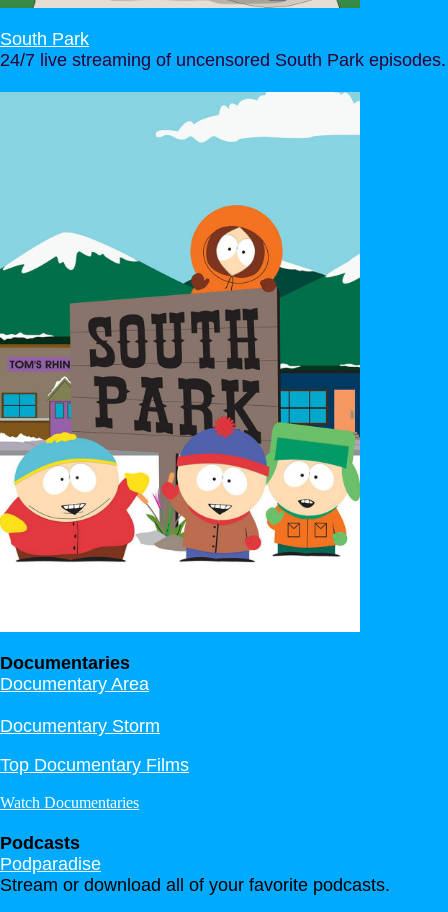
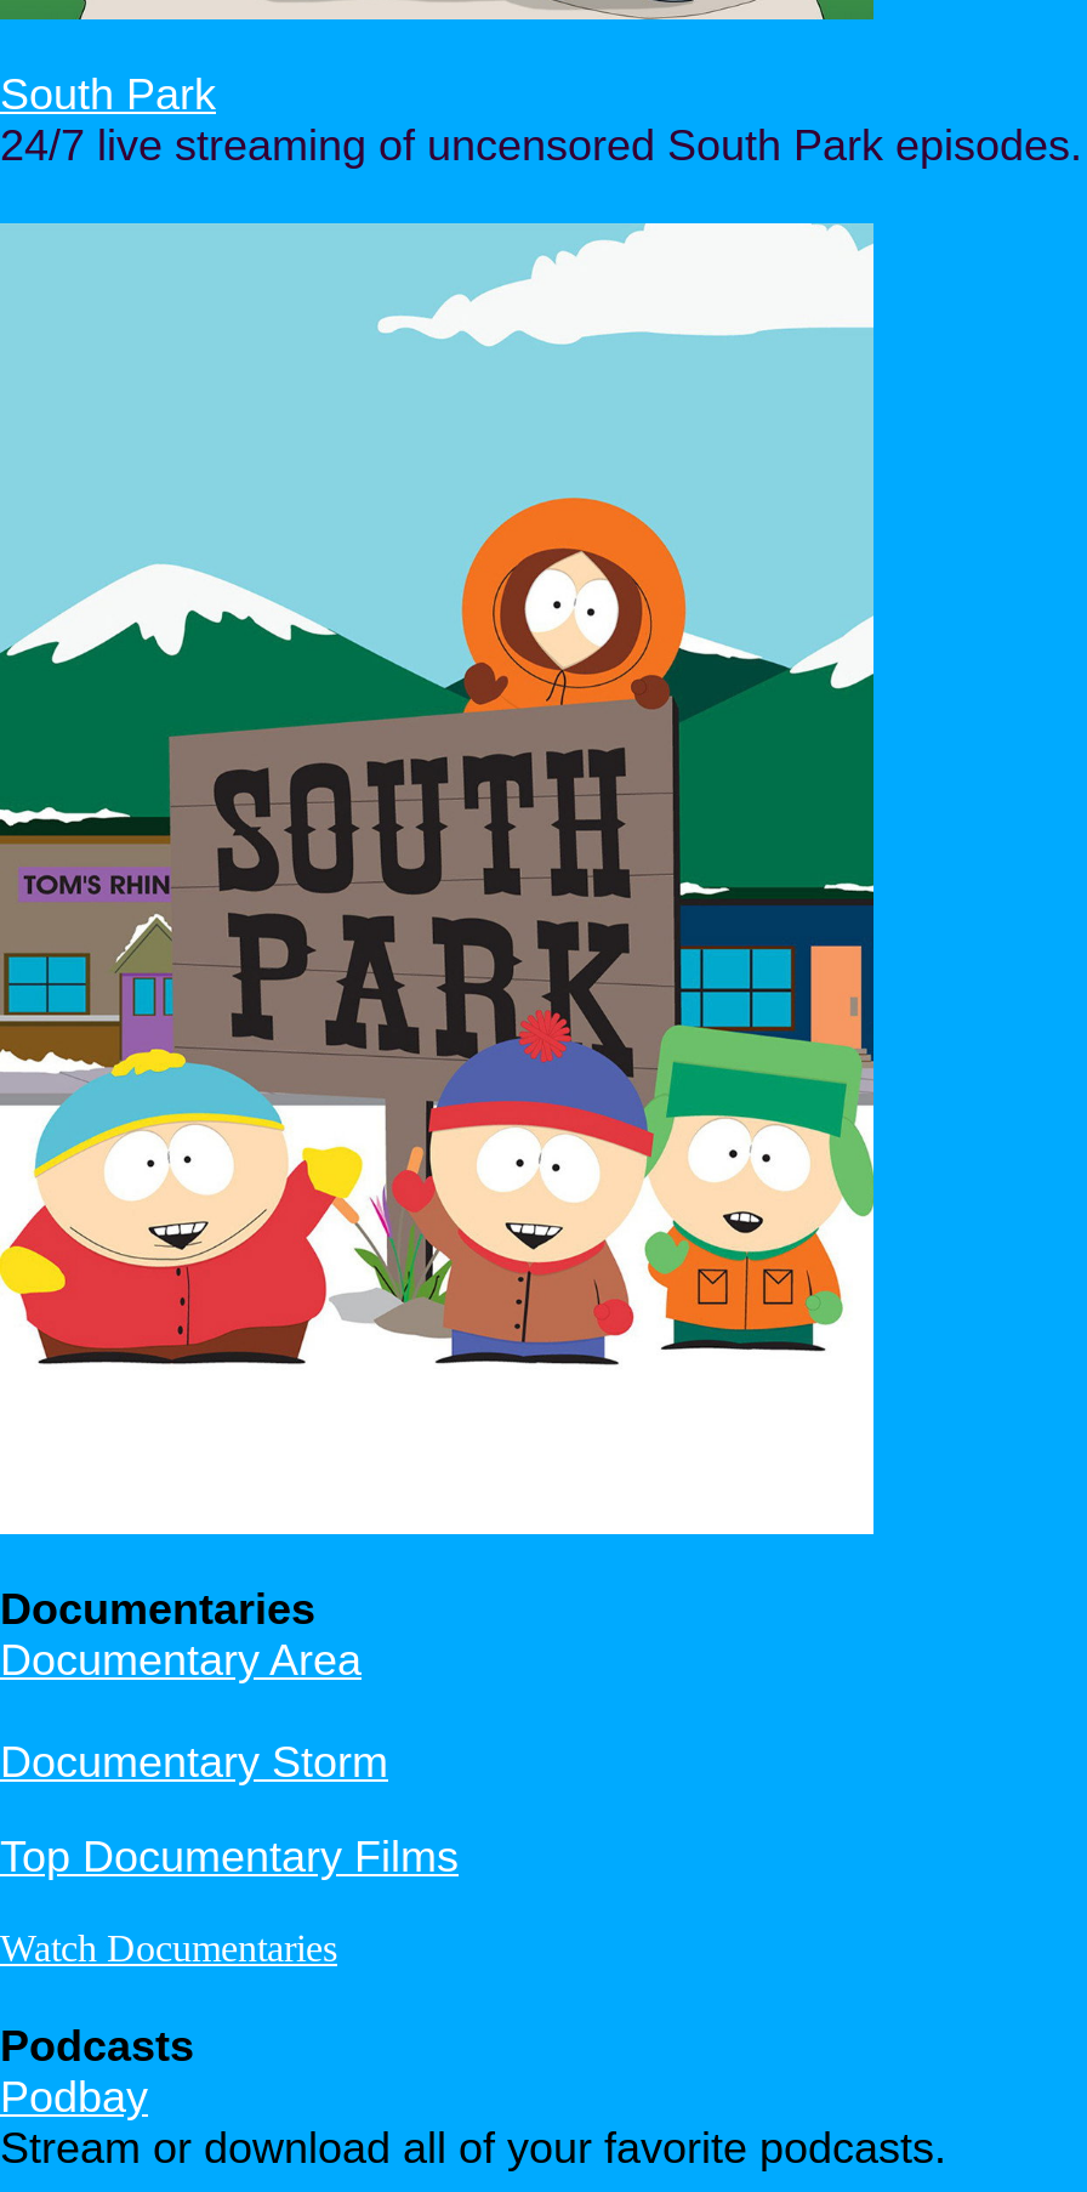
[0,854,101,874] Podparadise -> [0,2073,148,2122] Podbay

